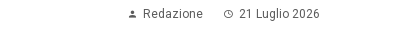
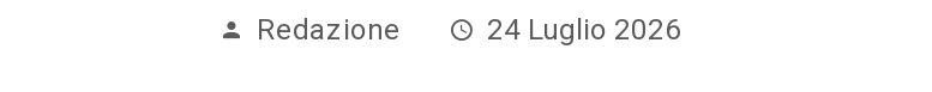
[238,7,319,21] 21 Luglio 2026 -> [487,12,681,46] 24 Luglio 2026

